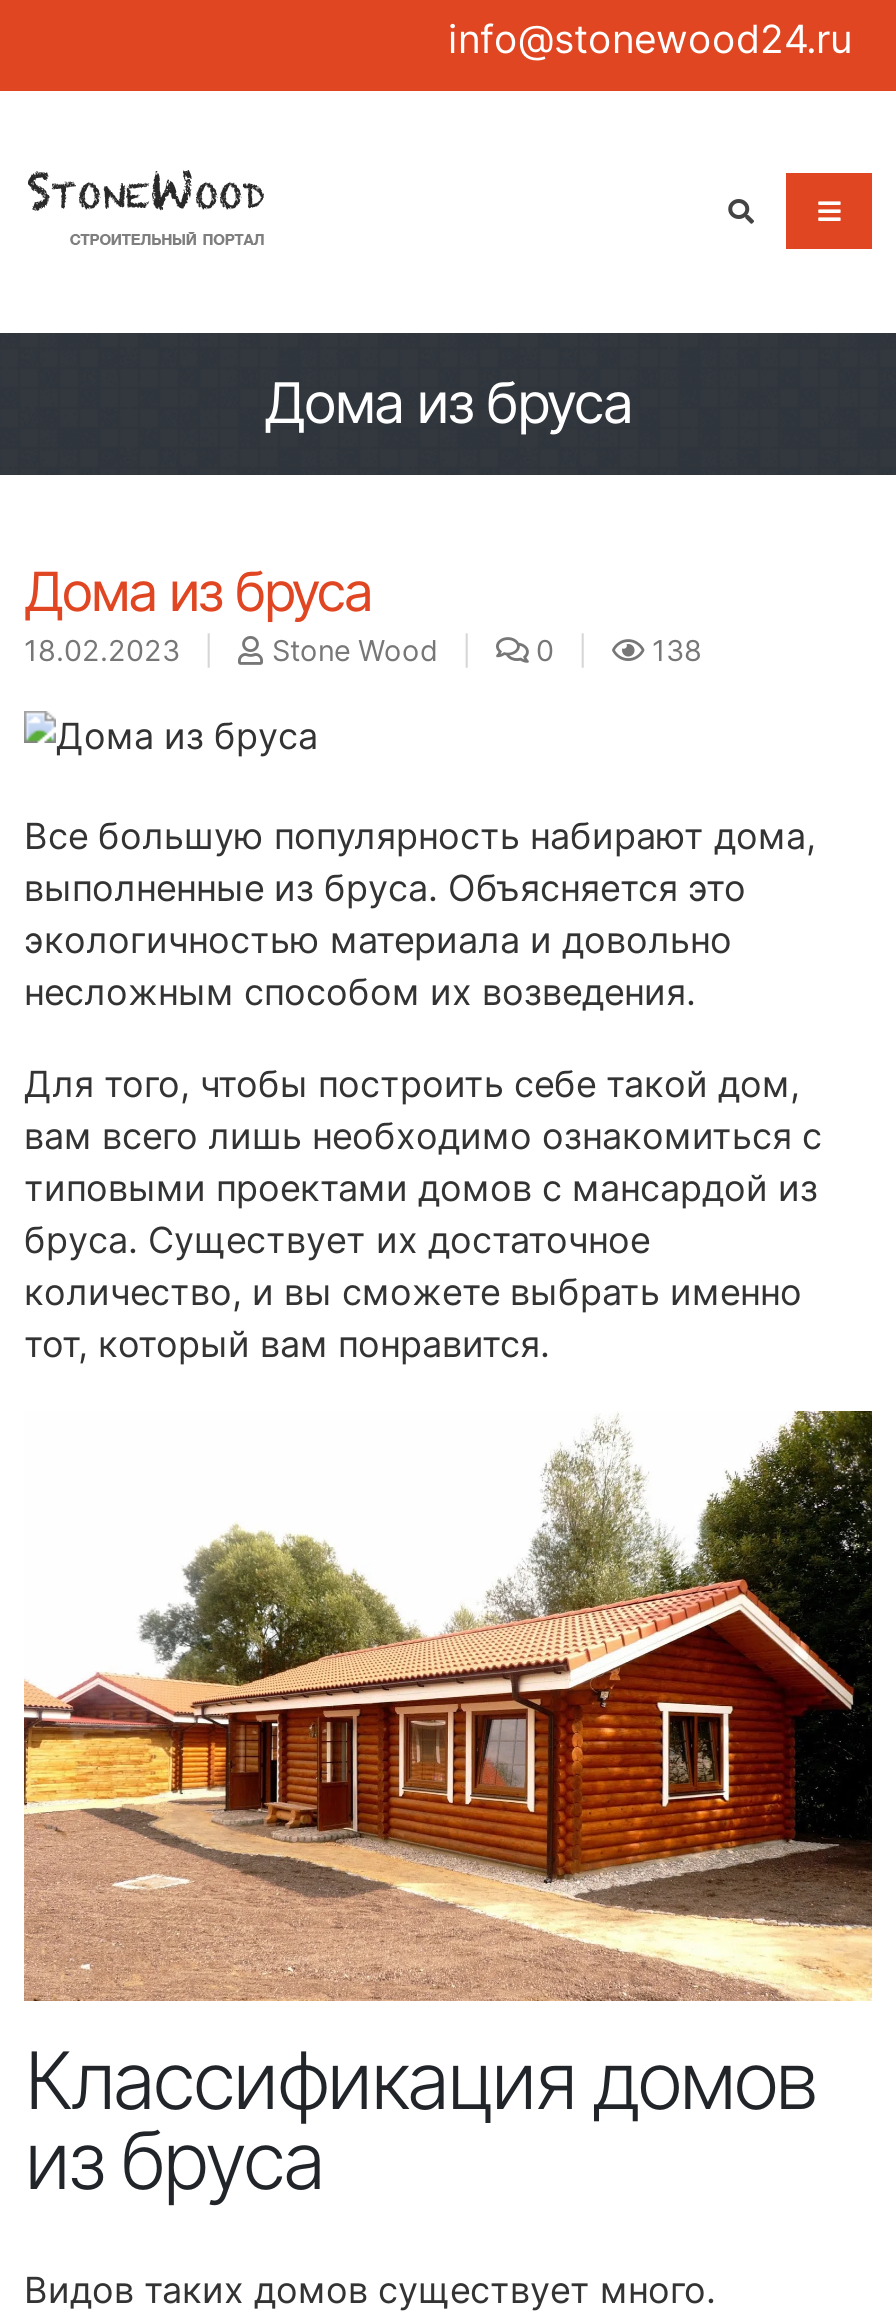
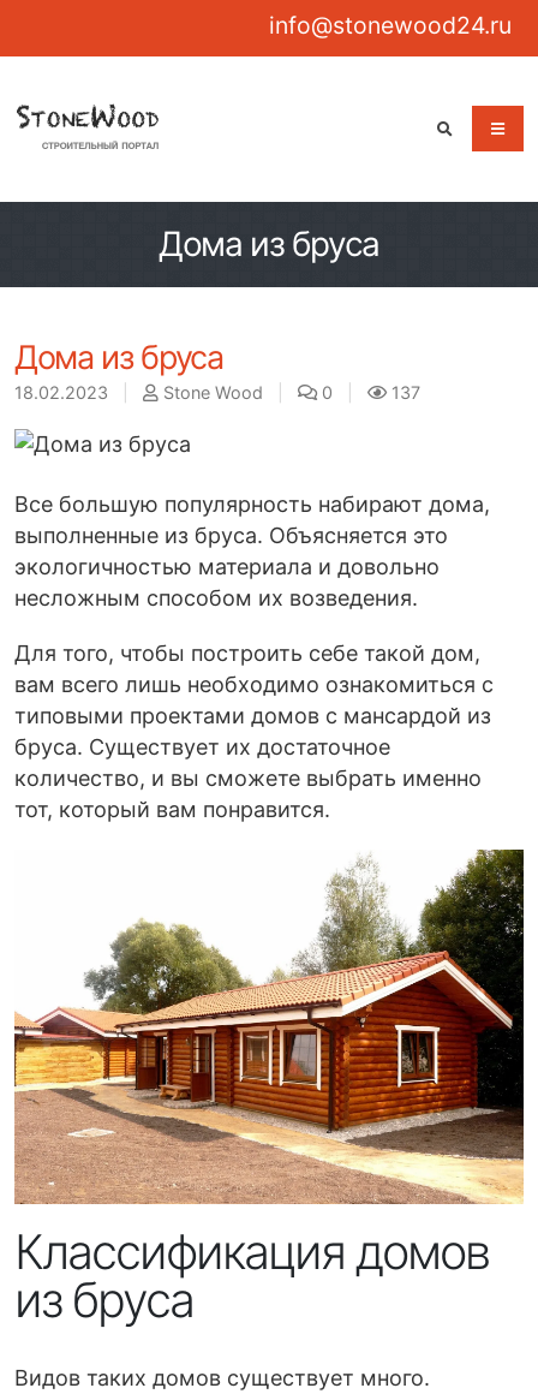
[644,633,702,667] 138 -> [387,382,420,403] 137

